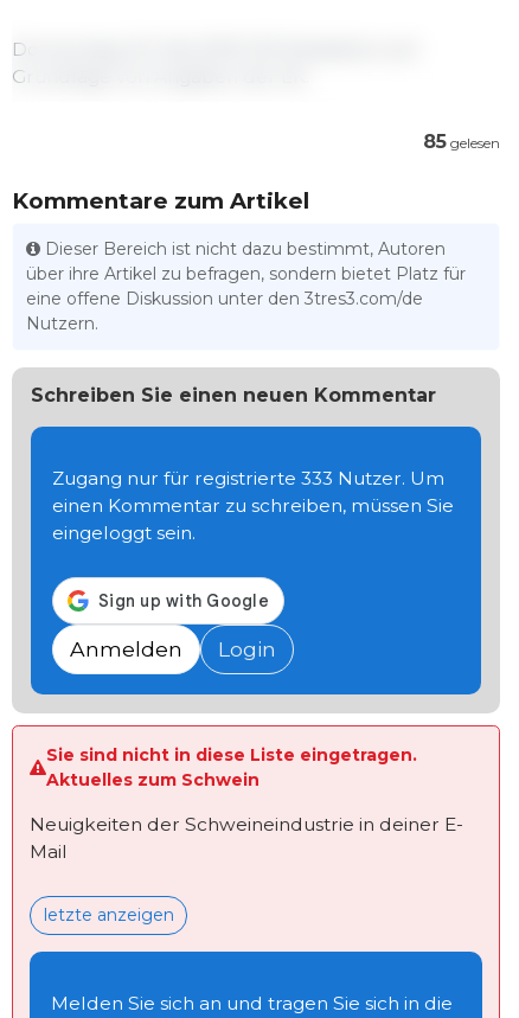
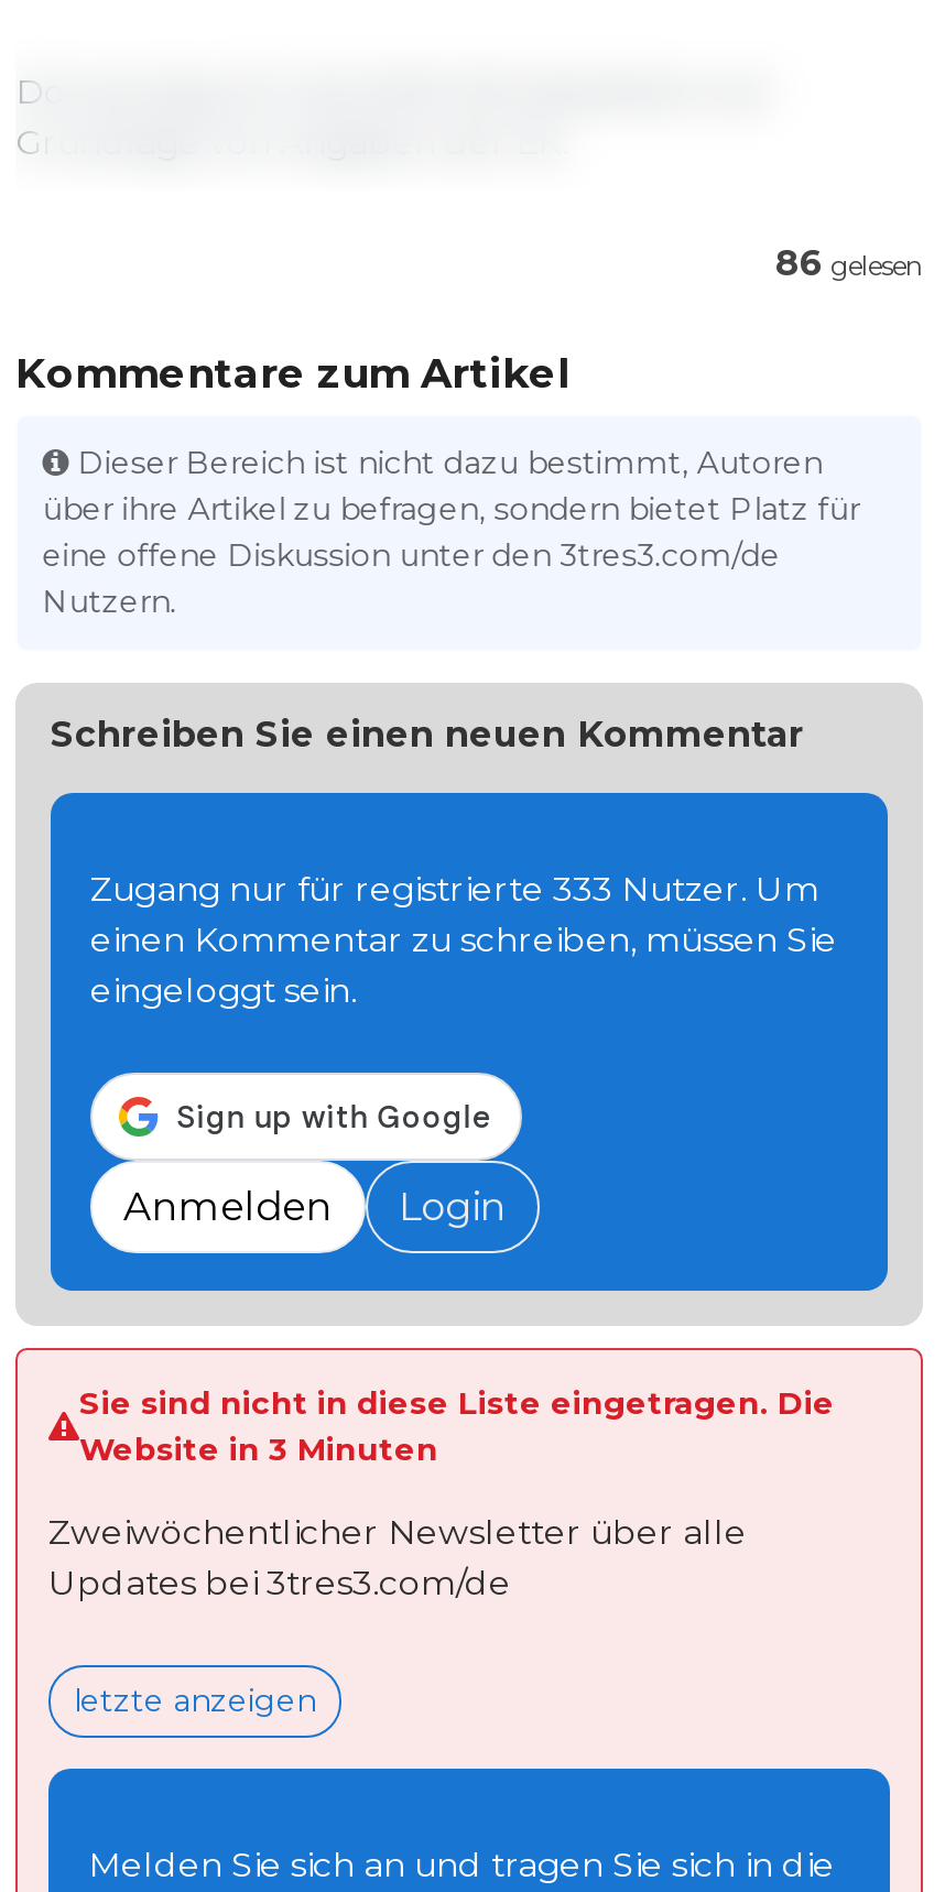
[423,130,500,152] 85 gelesen -> [775,241,923,283] 86 gelesen
[46,744,417,790] Sie sind nicht in diese Liste eingetragen. | Aktuelles zum Schwein -> [79,1383,835,1469] Sie sind nicht in diese Liste eingetragen. Die | Website in 3 Minuten
[30,813,463,863] Neuigkeiten der Schweineindustrie in deiner E- | Mail -> [48,1511,747,1604] Zweiwöchentlicher Newsletter über alle | Updates bei 3tres3.com/de

